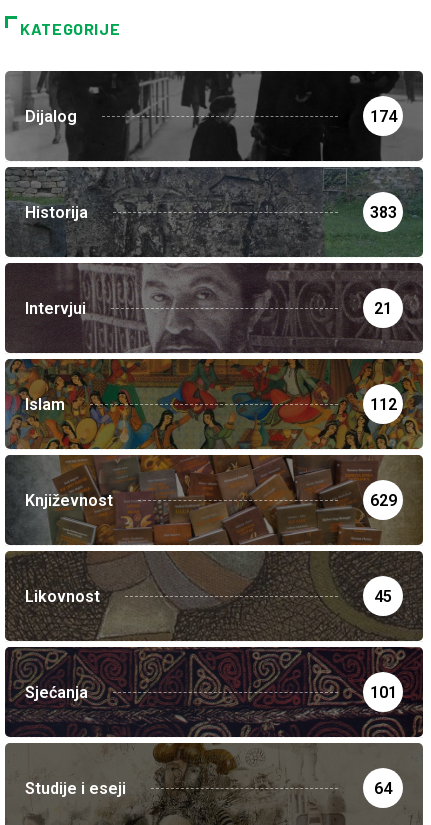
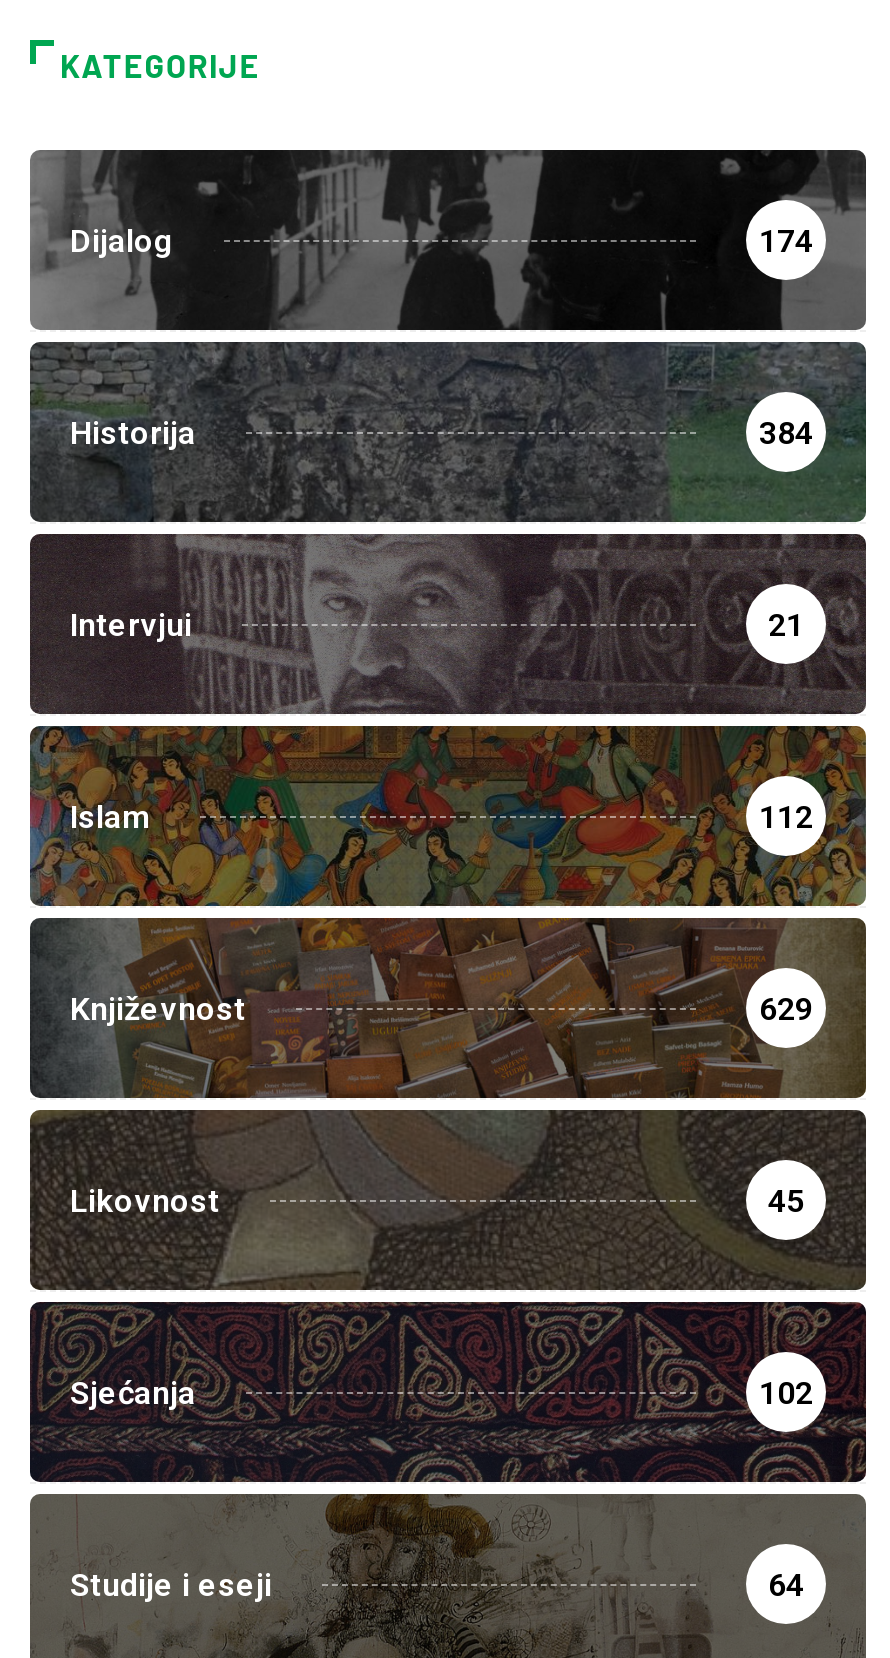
[369,203,396,222] 383 -> [759,415,813,453] 384
[369,683,396,702] 101 -> [759,1375,813,1413] 102

